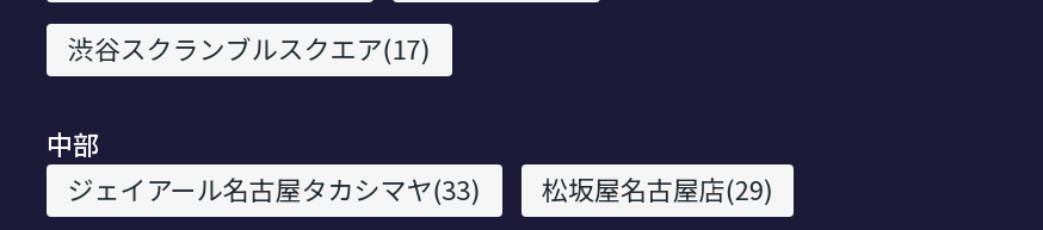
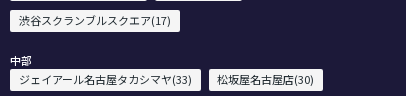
[542,170,773,208] 松坂屋名古屋店(29) -> [217,71,314,87] 松坂屋名古屋店(30)

